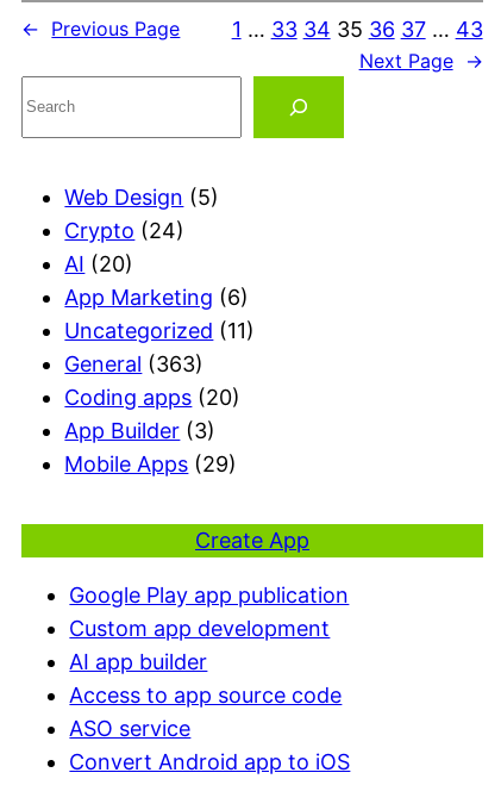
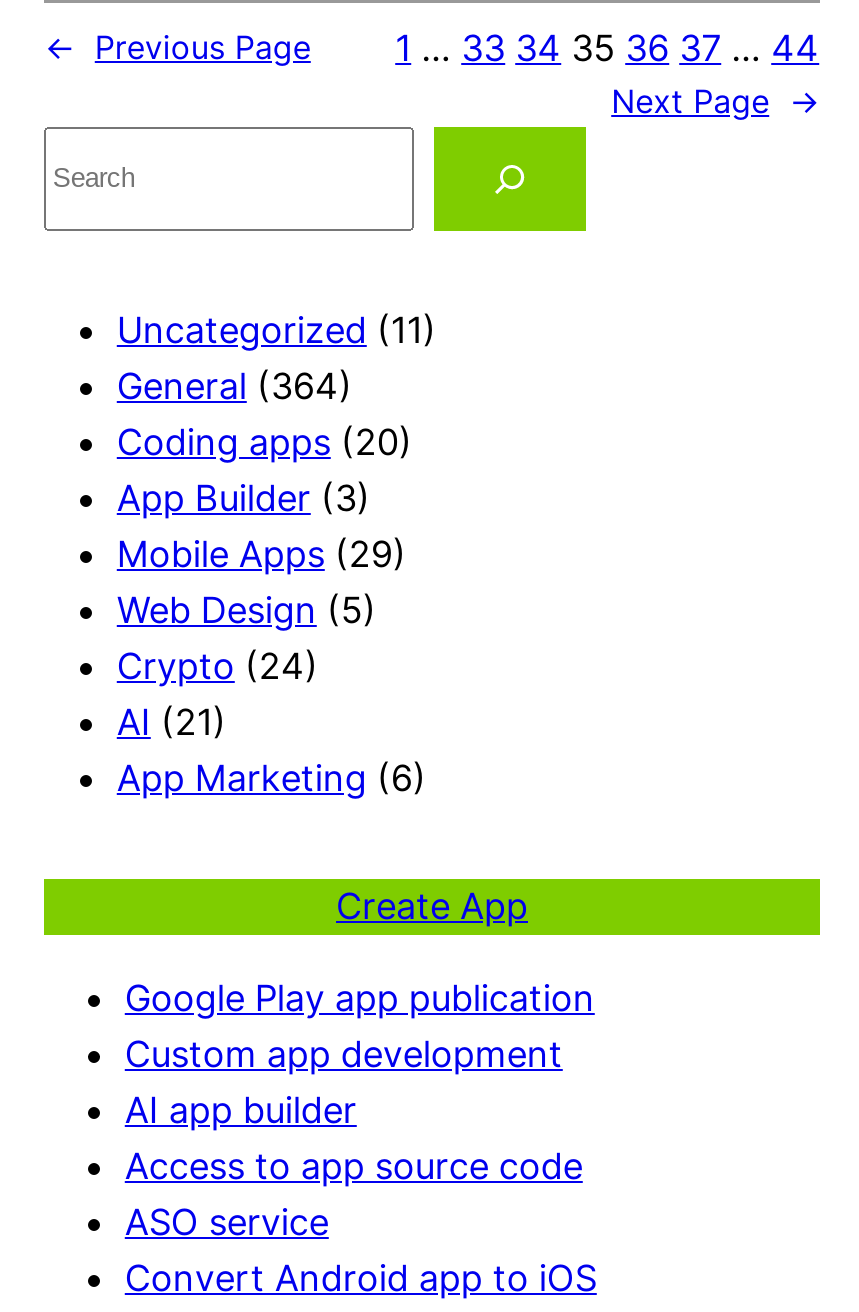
[232,17,483,42] 1 … 33 34 35 36 37 … 43 -> [395,27,819,69] 1 … 33 34 35 36 37 … 44
moved [65,185,219,243] -> [117,589,377,687]: Web Design (5) | Crypto (24)
[65,251,134,276] AI (20) -> none
moved [65,285,249,310] -> [117,757,427,799]: App Marketing (6)
moved [65,318,255,343] -> [117,309,437,351]: Uncategorized (11)
[65,351,204,376] General (363) -> [117,365,353,407] General (364)
moved [65,385,241,476] -> [117,421,413,575]: Coding apps (20) | App Builder (3) | Mobile Apps (29)
none -> [117,701,227,743] AI (21)

